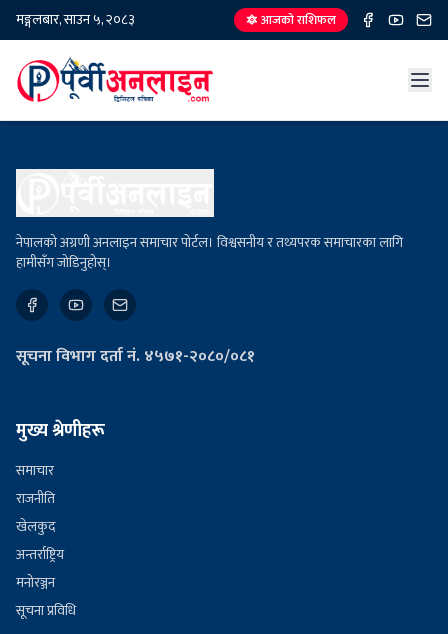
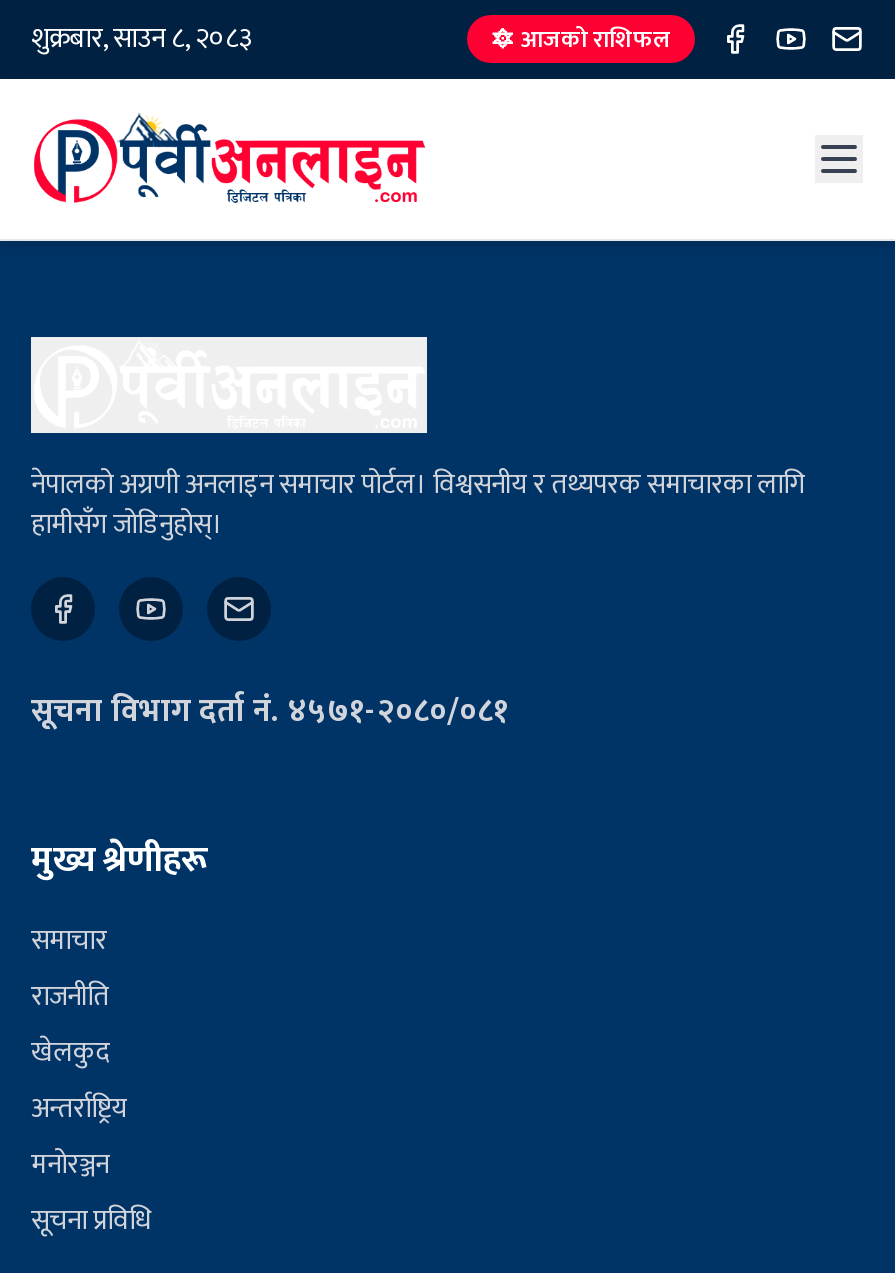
[16,8,135,31] मङ्गलबार, साउन ५, २०८३ -> [31,15,253,61] शुक्रबार, साउन ८, २०८३

